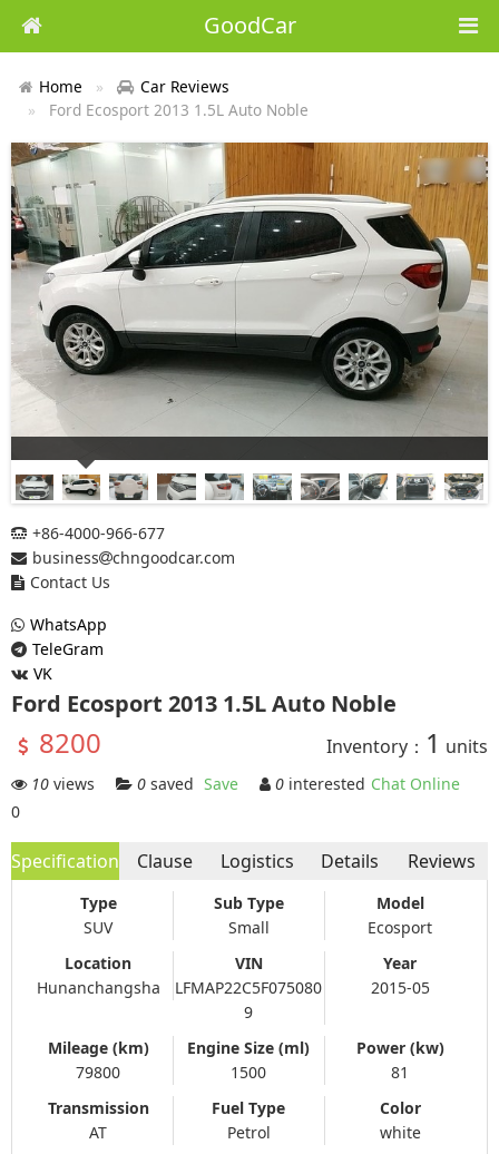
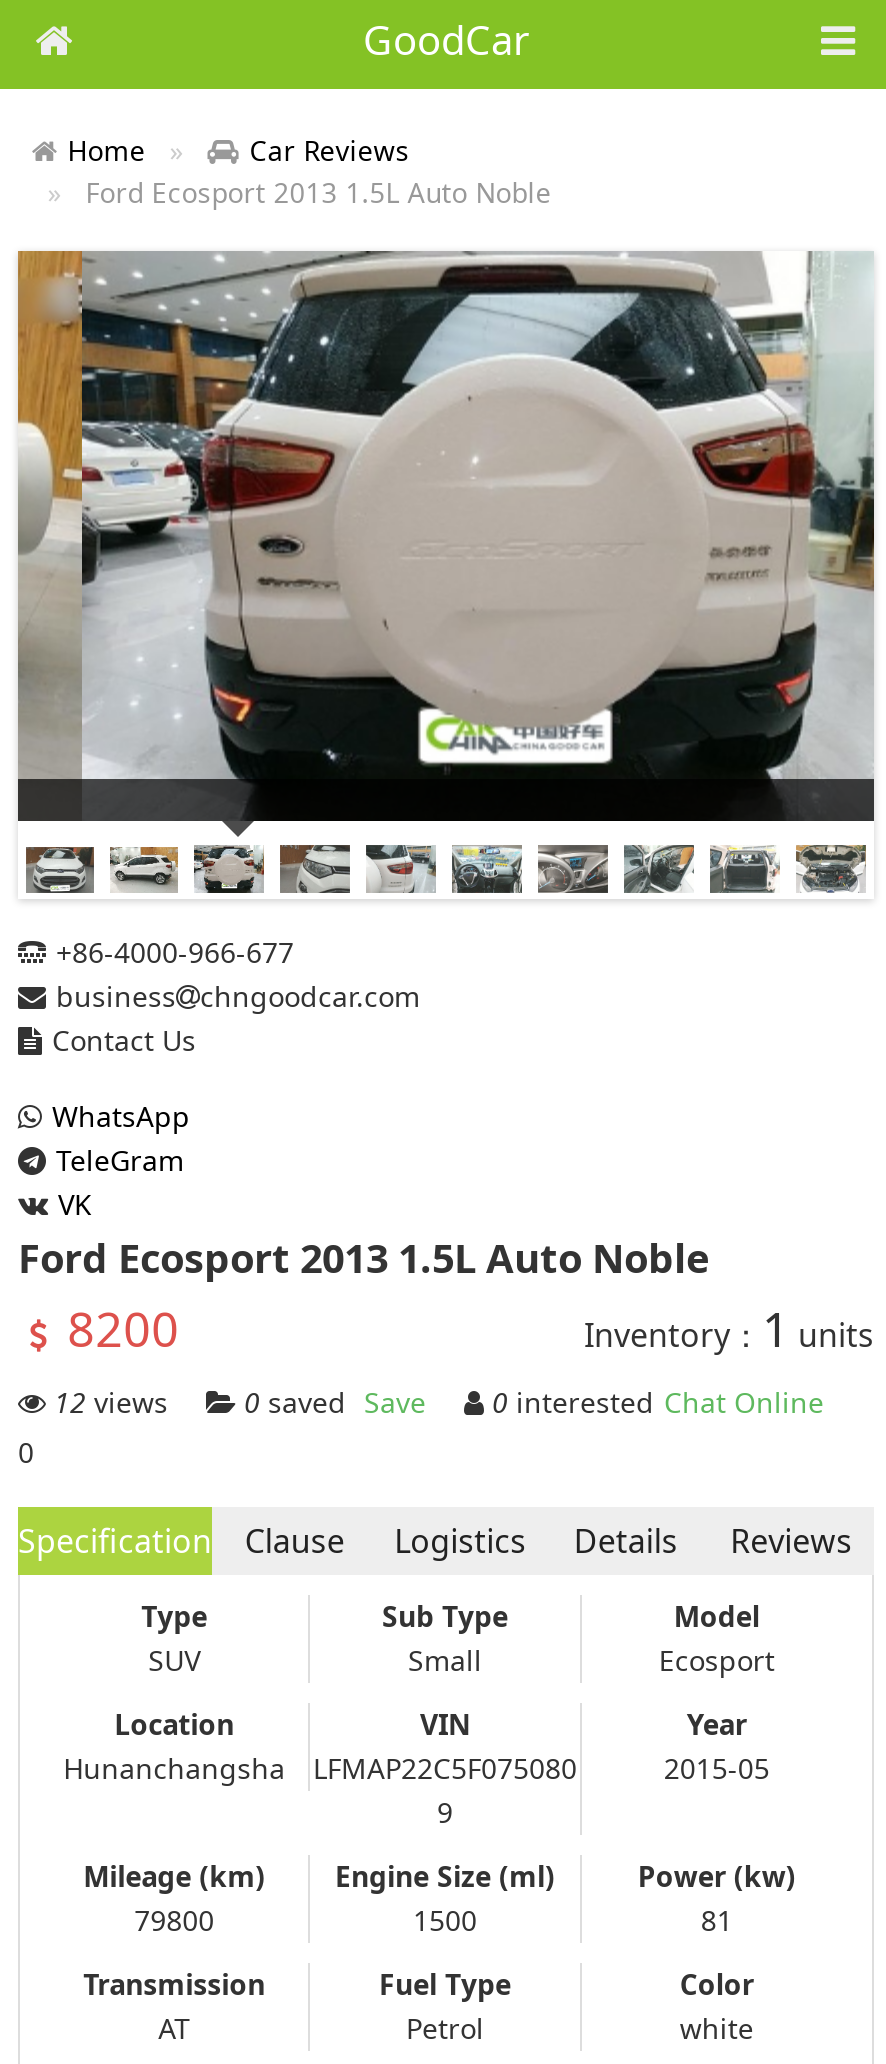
[10,141,489,469] [image] -> [16,249,876,837] [image]
[31,773,460,795] 10 views 0 saved Save 0 interested Chat Online -> [54,1384,824,1422] 12 views 0 saved Save 0 interested Chat Online

